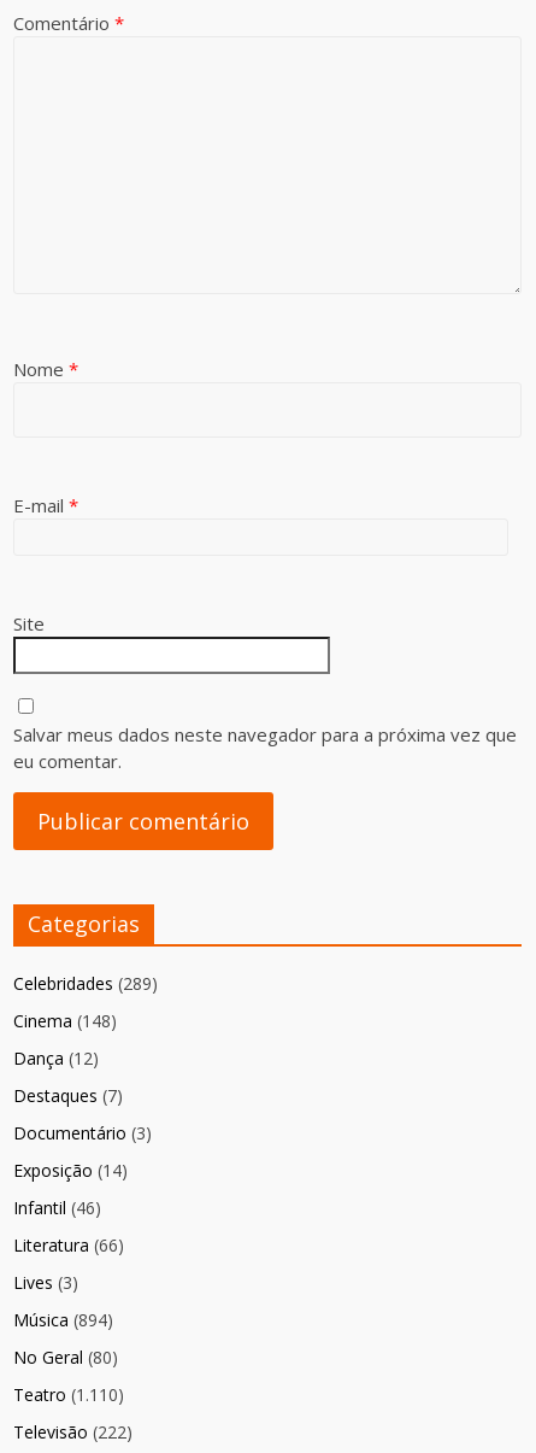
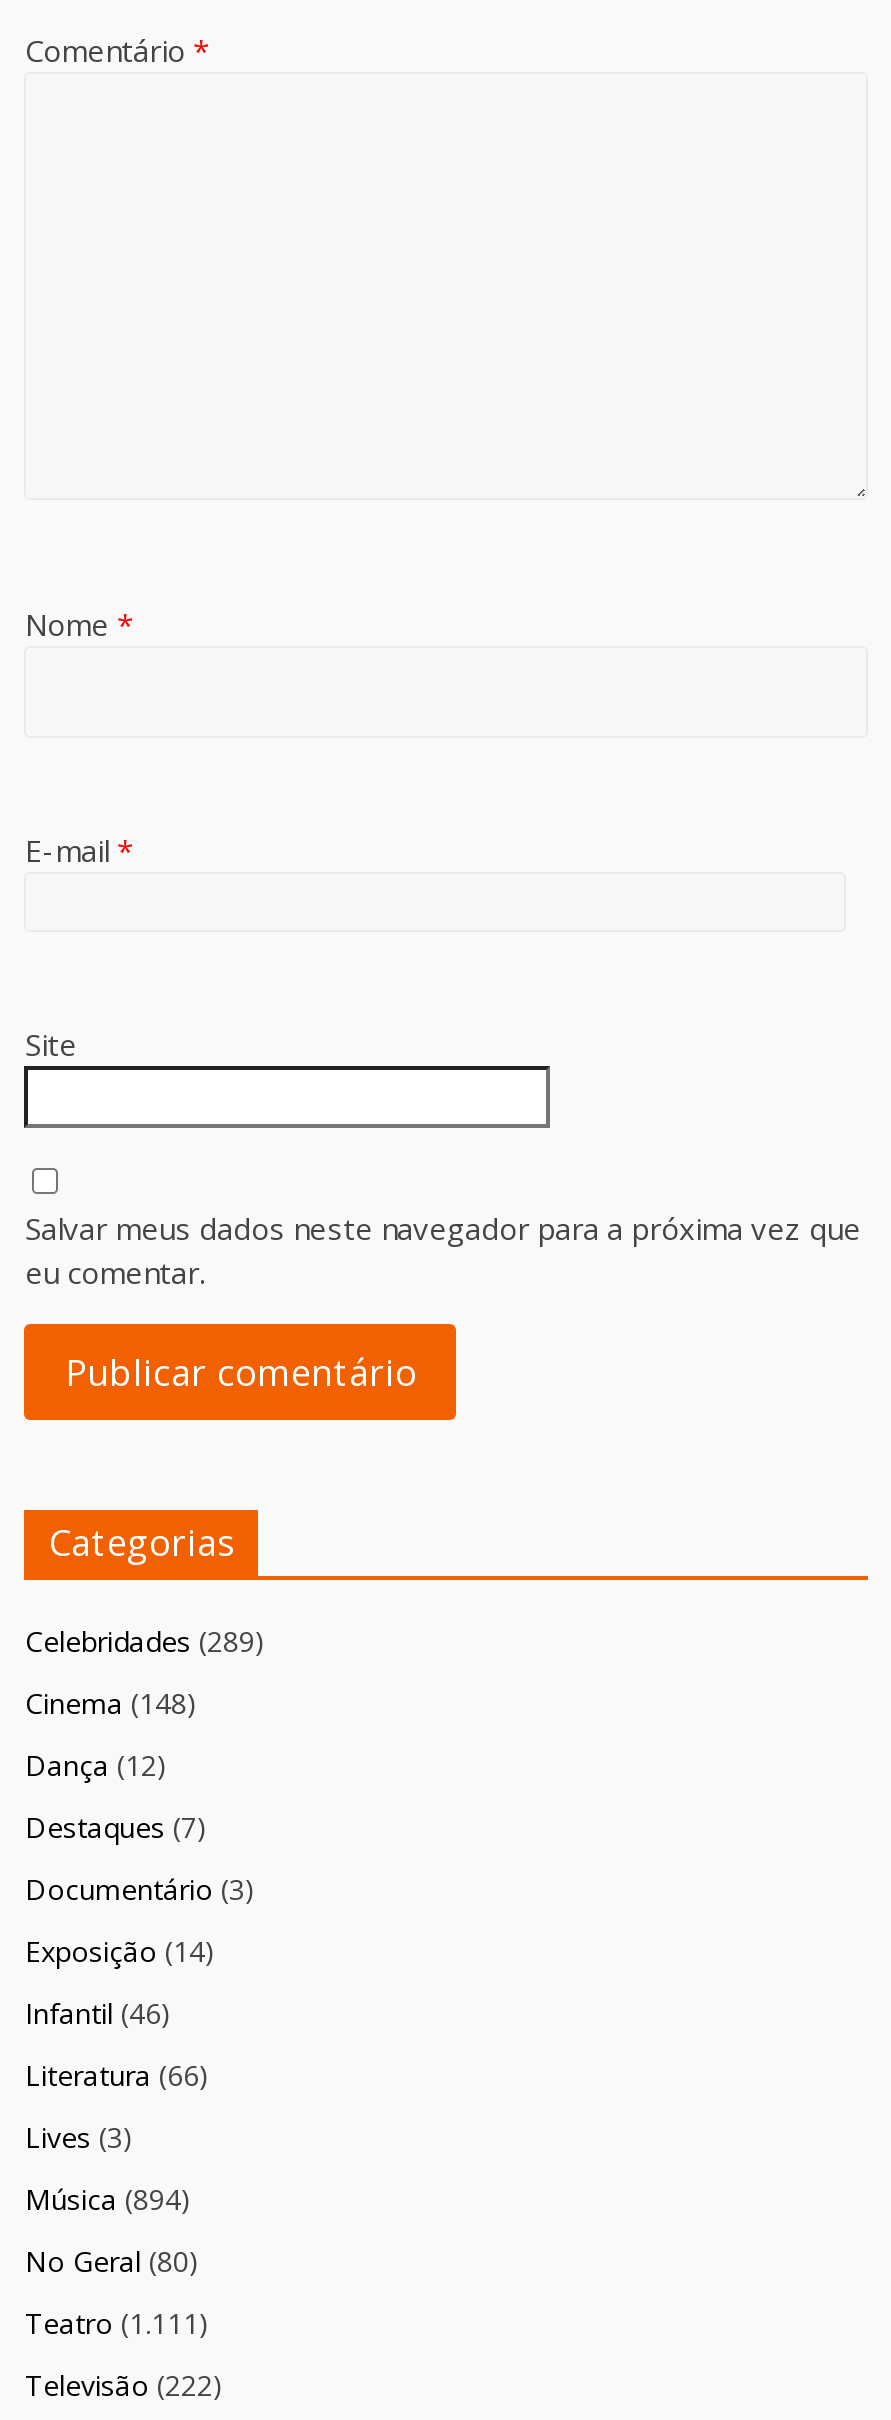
[14,1383,125,1406] Teatro (1.110) -> [25,2303,209,2341] Teatro (1.111)

